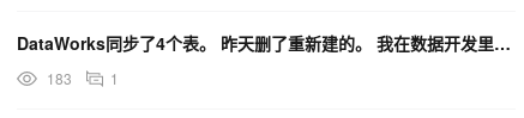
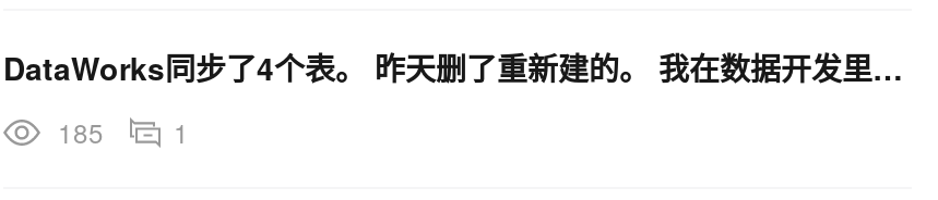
[47,68,119,88] 183 1 -> [58,113,189,150] 185 1

